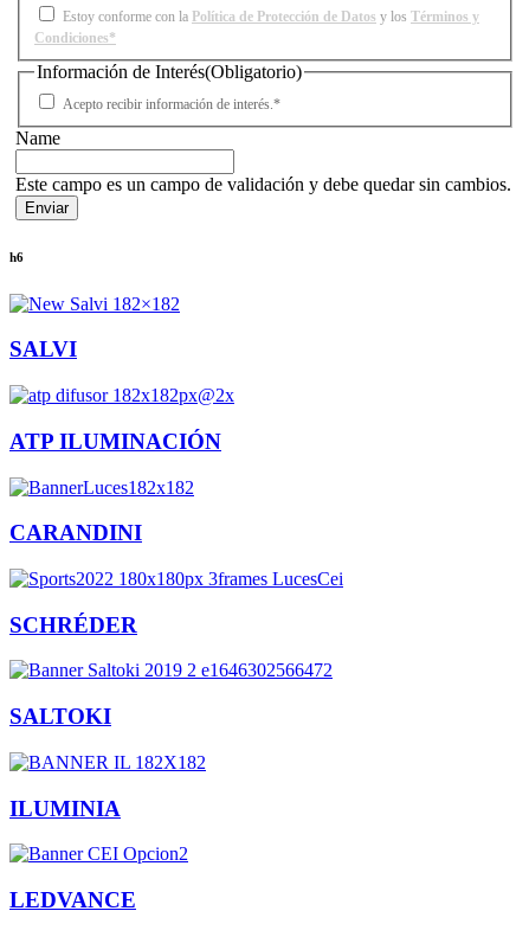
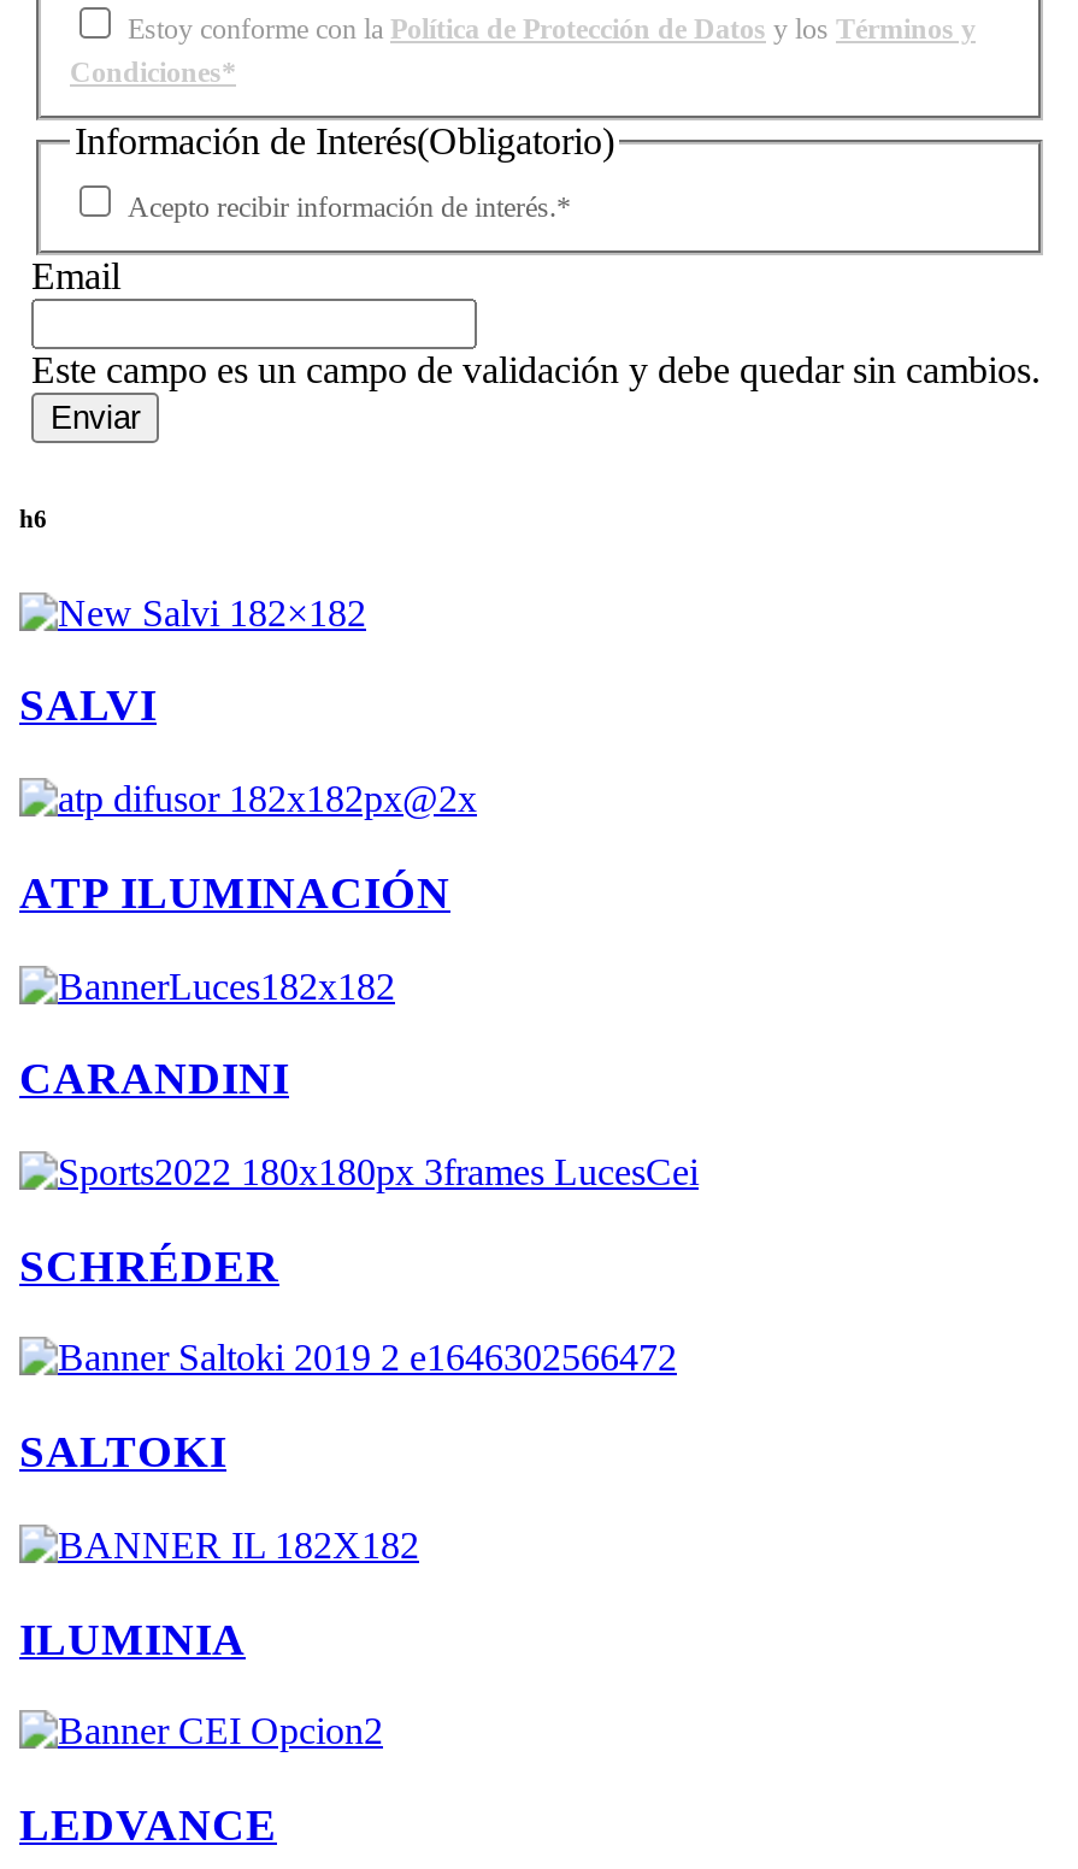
[15,128,60,148] Name -> [31,255,120,296] Email

